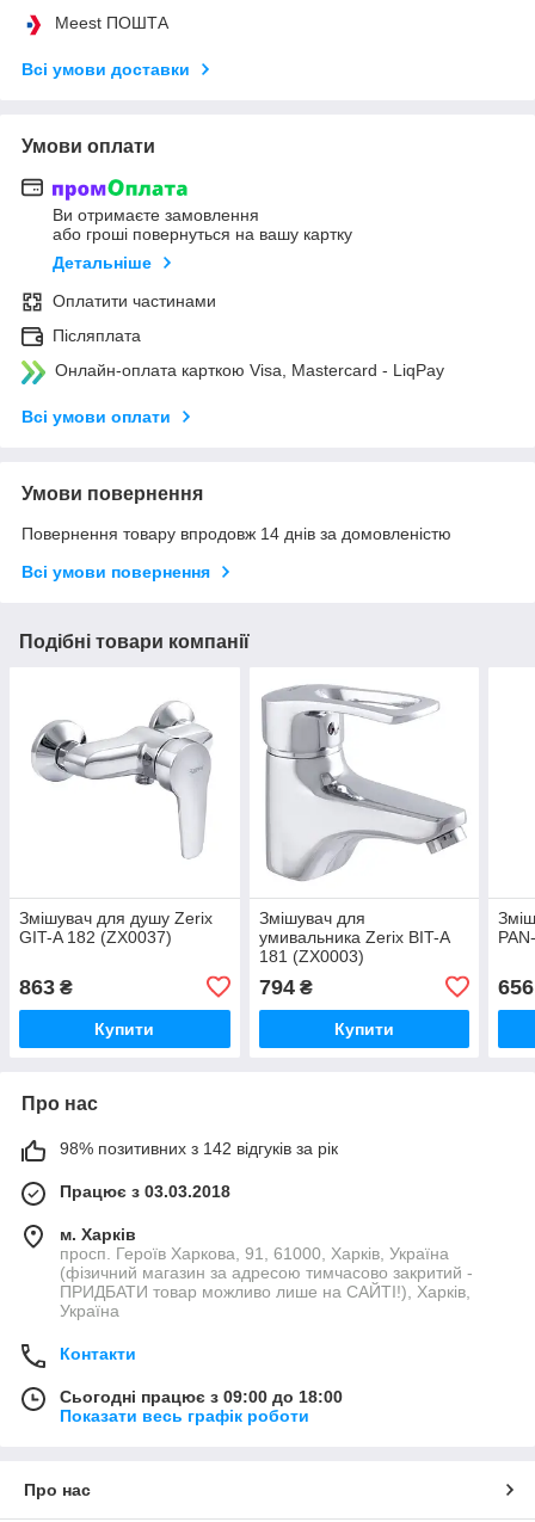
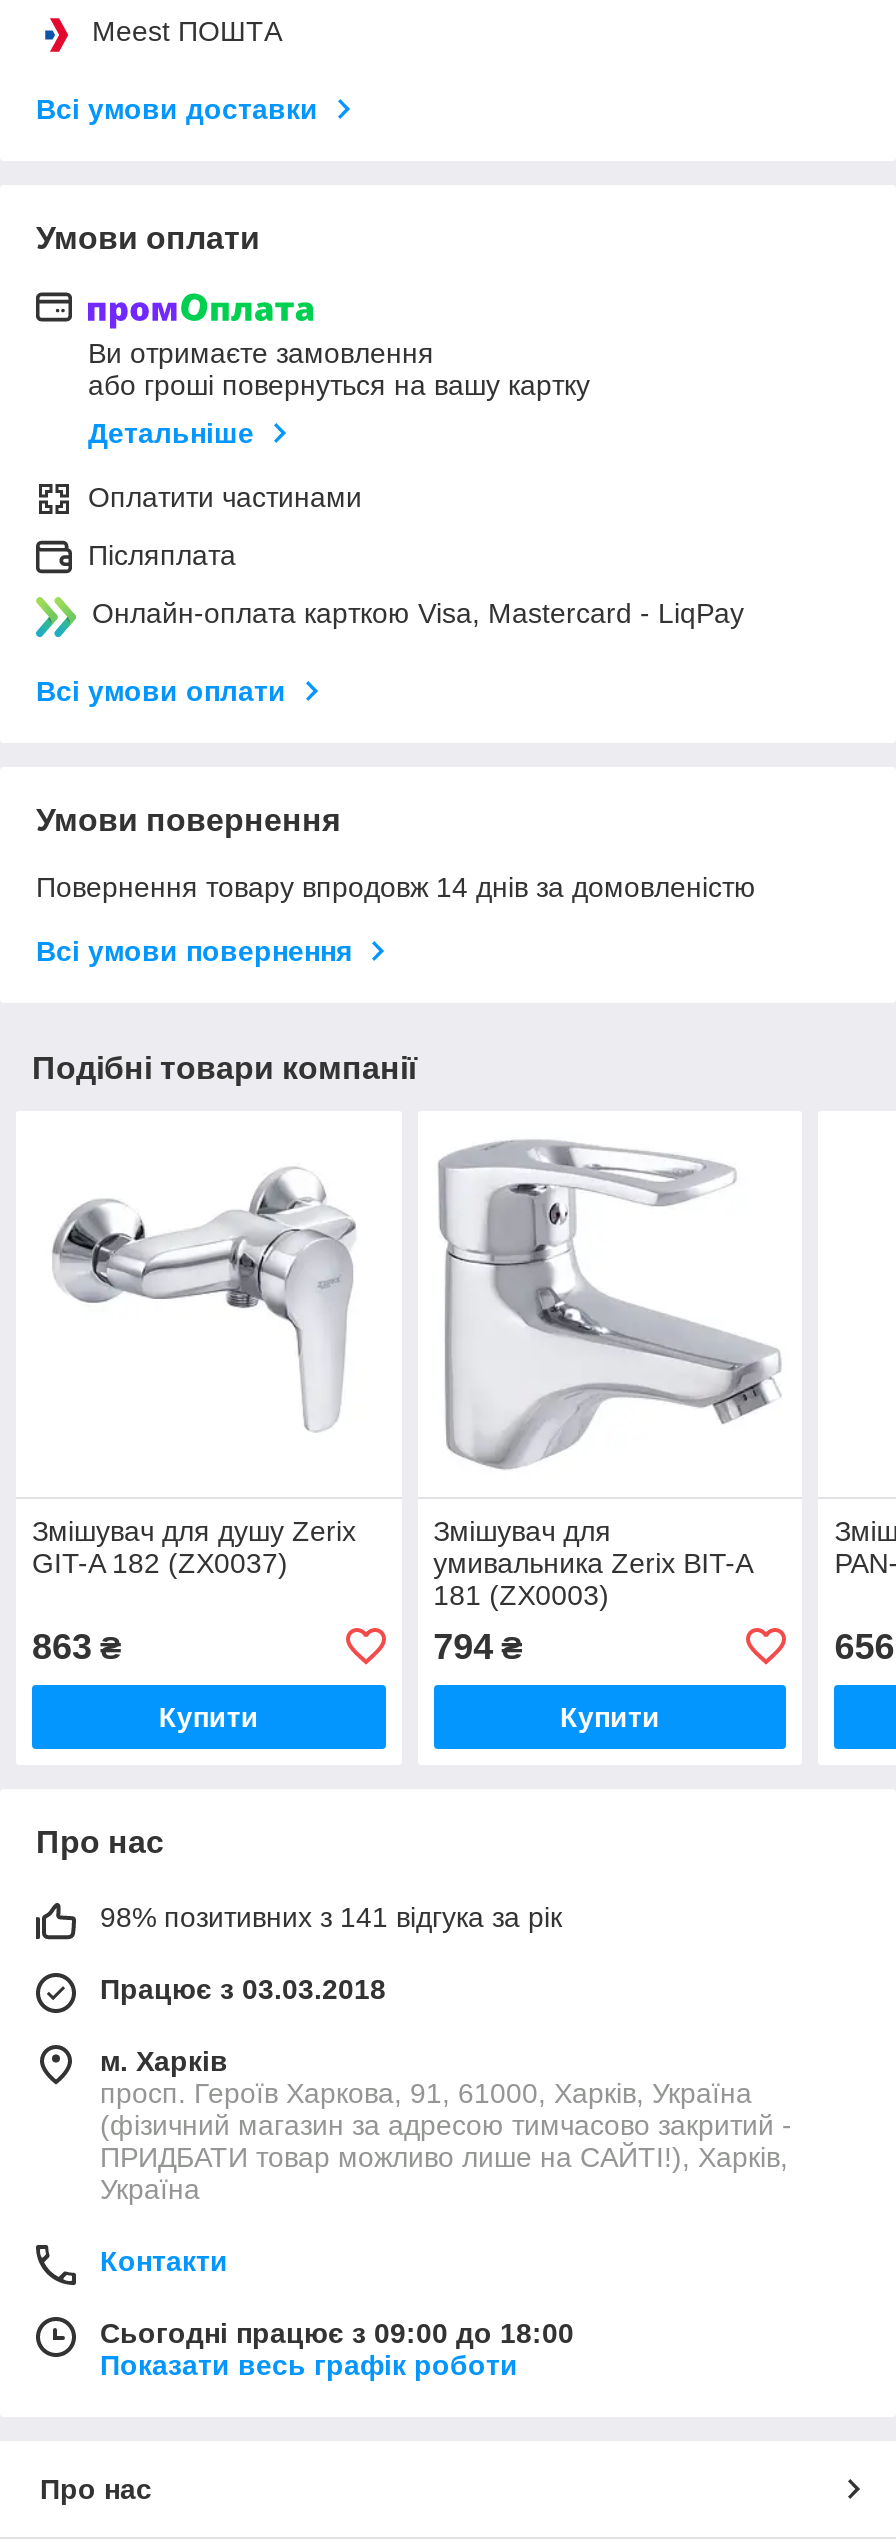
[60,1139,338,1158] 98% позитивних з 142 відгуків за рік -> [100,1901,562,1933] 98% позитивних з 141 відгука за рік

